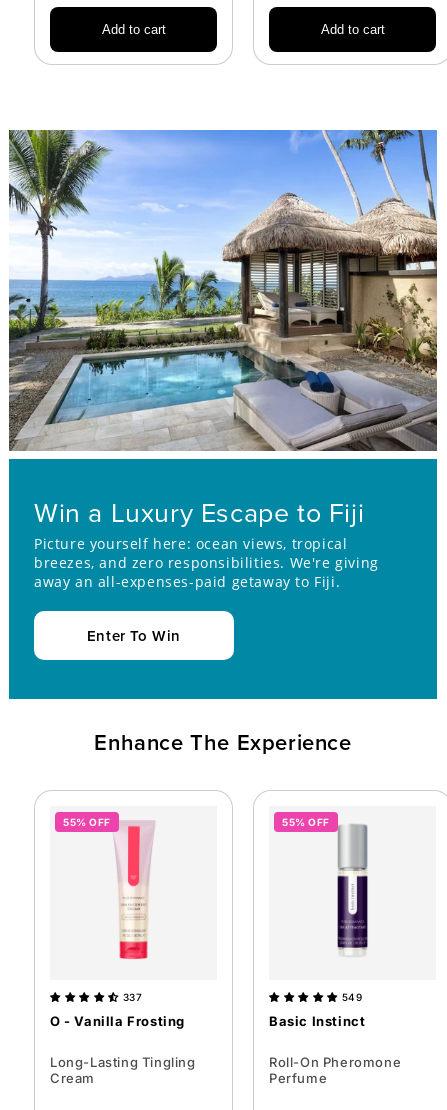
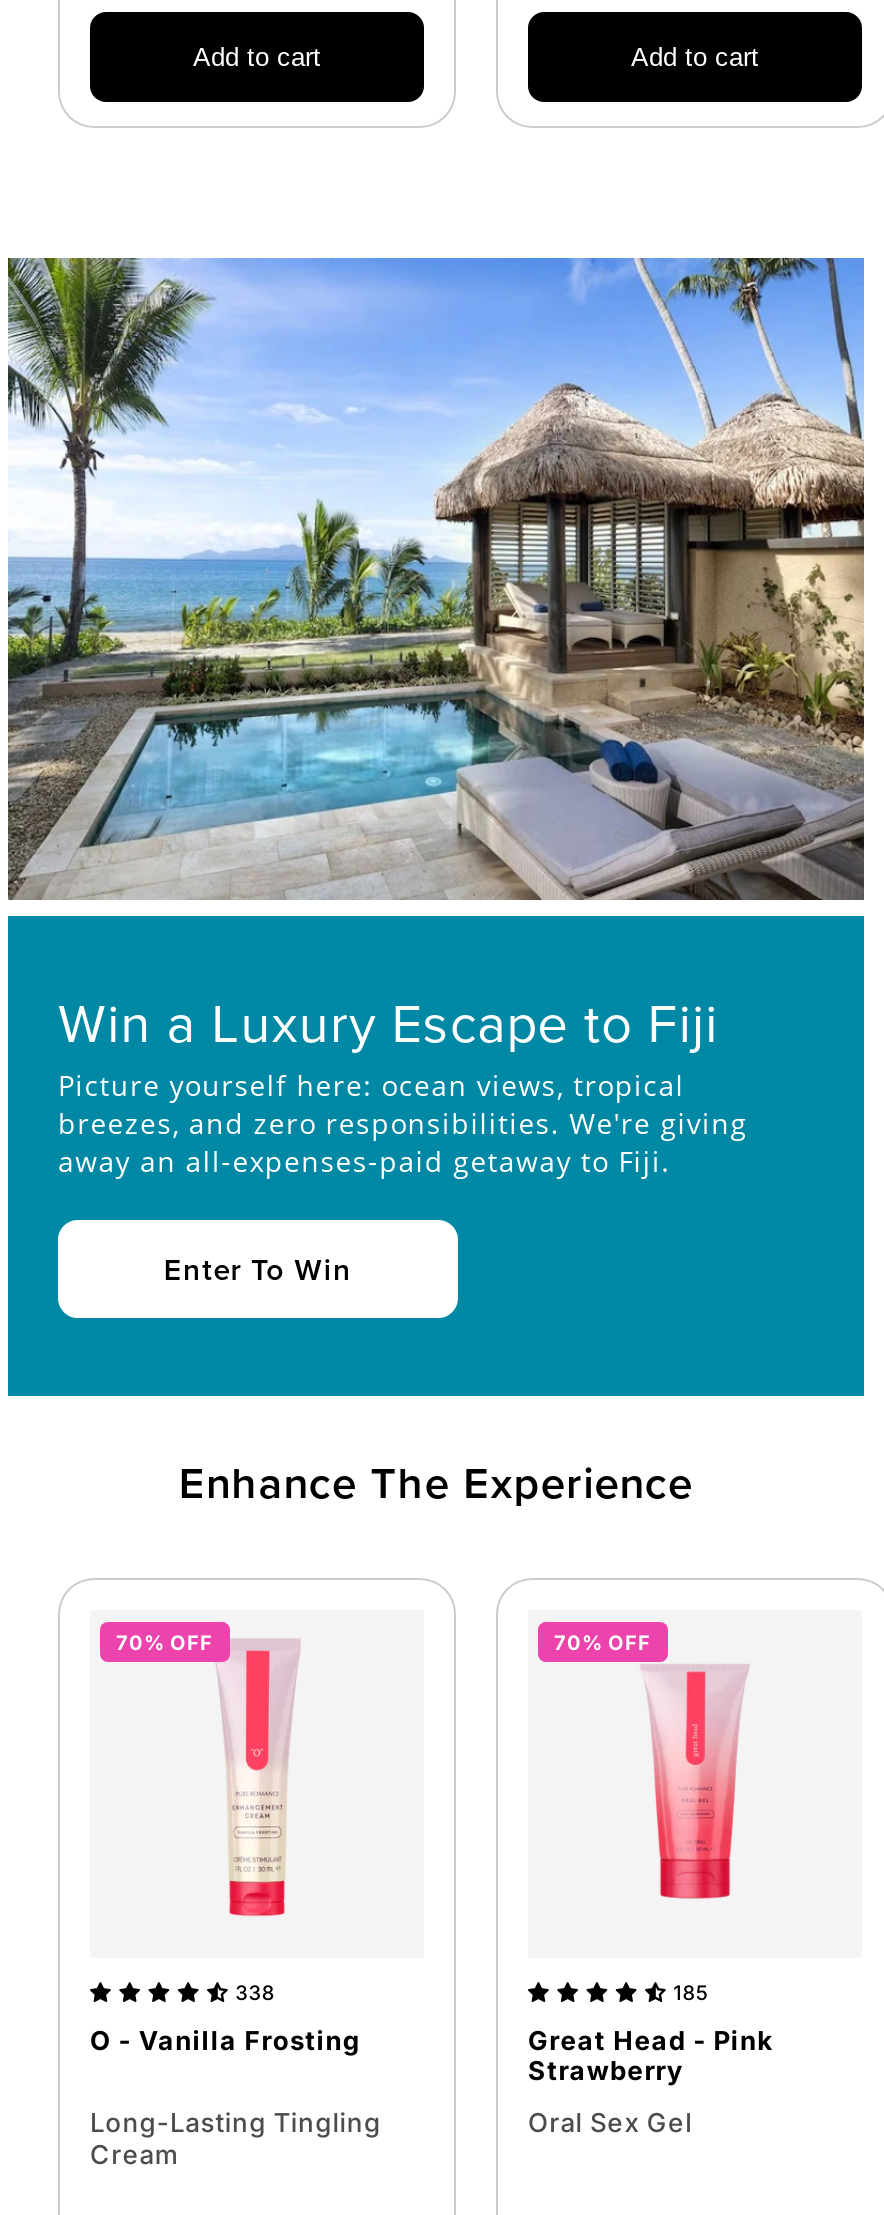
[63,816,110,828] 55% OFF -> [116,1630,213,1654] 70% OFF
[282,816,378,950] [image] | 55% OFF -> [554,1630,748,1900] [image] | 70% OFF
[123,991,142,1003] 337 -> [235,1980,275,2004] 338
[342,991,362,1003] 549 -> [673,1980,709,2004] 185
[269,1013,365,1029] Basic Instinct -> [528,2024,774,2086] Great Head - Pink | Strawberry
[269,1054,401,1086] Roll-On Pheromone | Perfume -> [528,2106,692,2138] Oral Sex Gel

